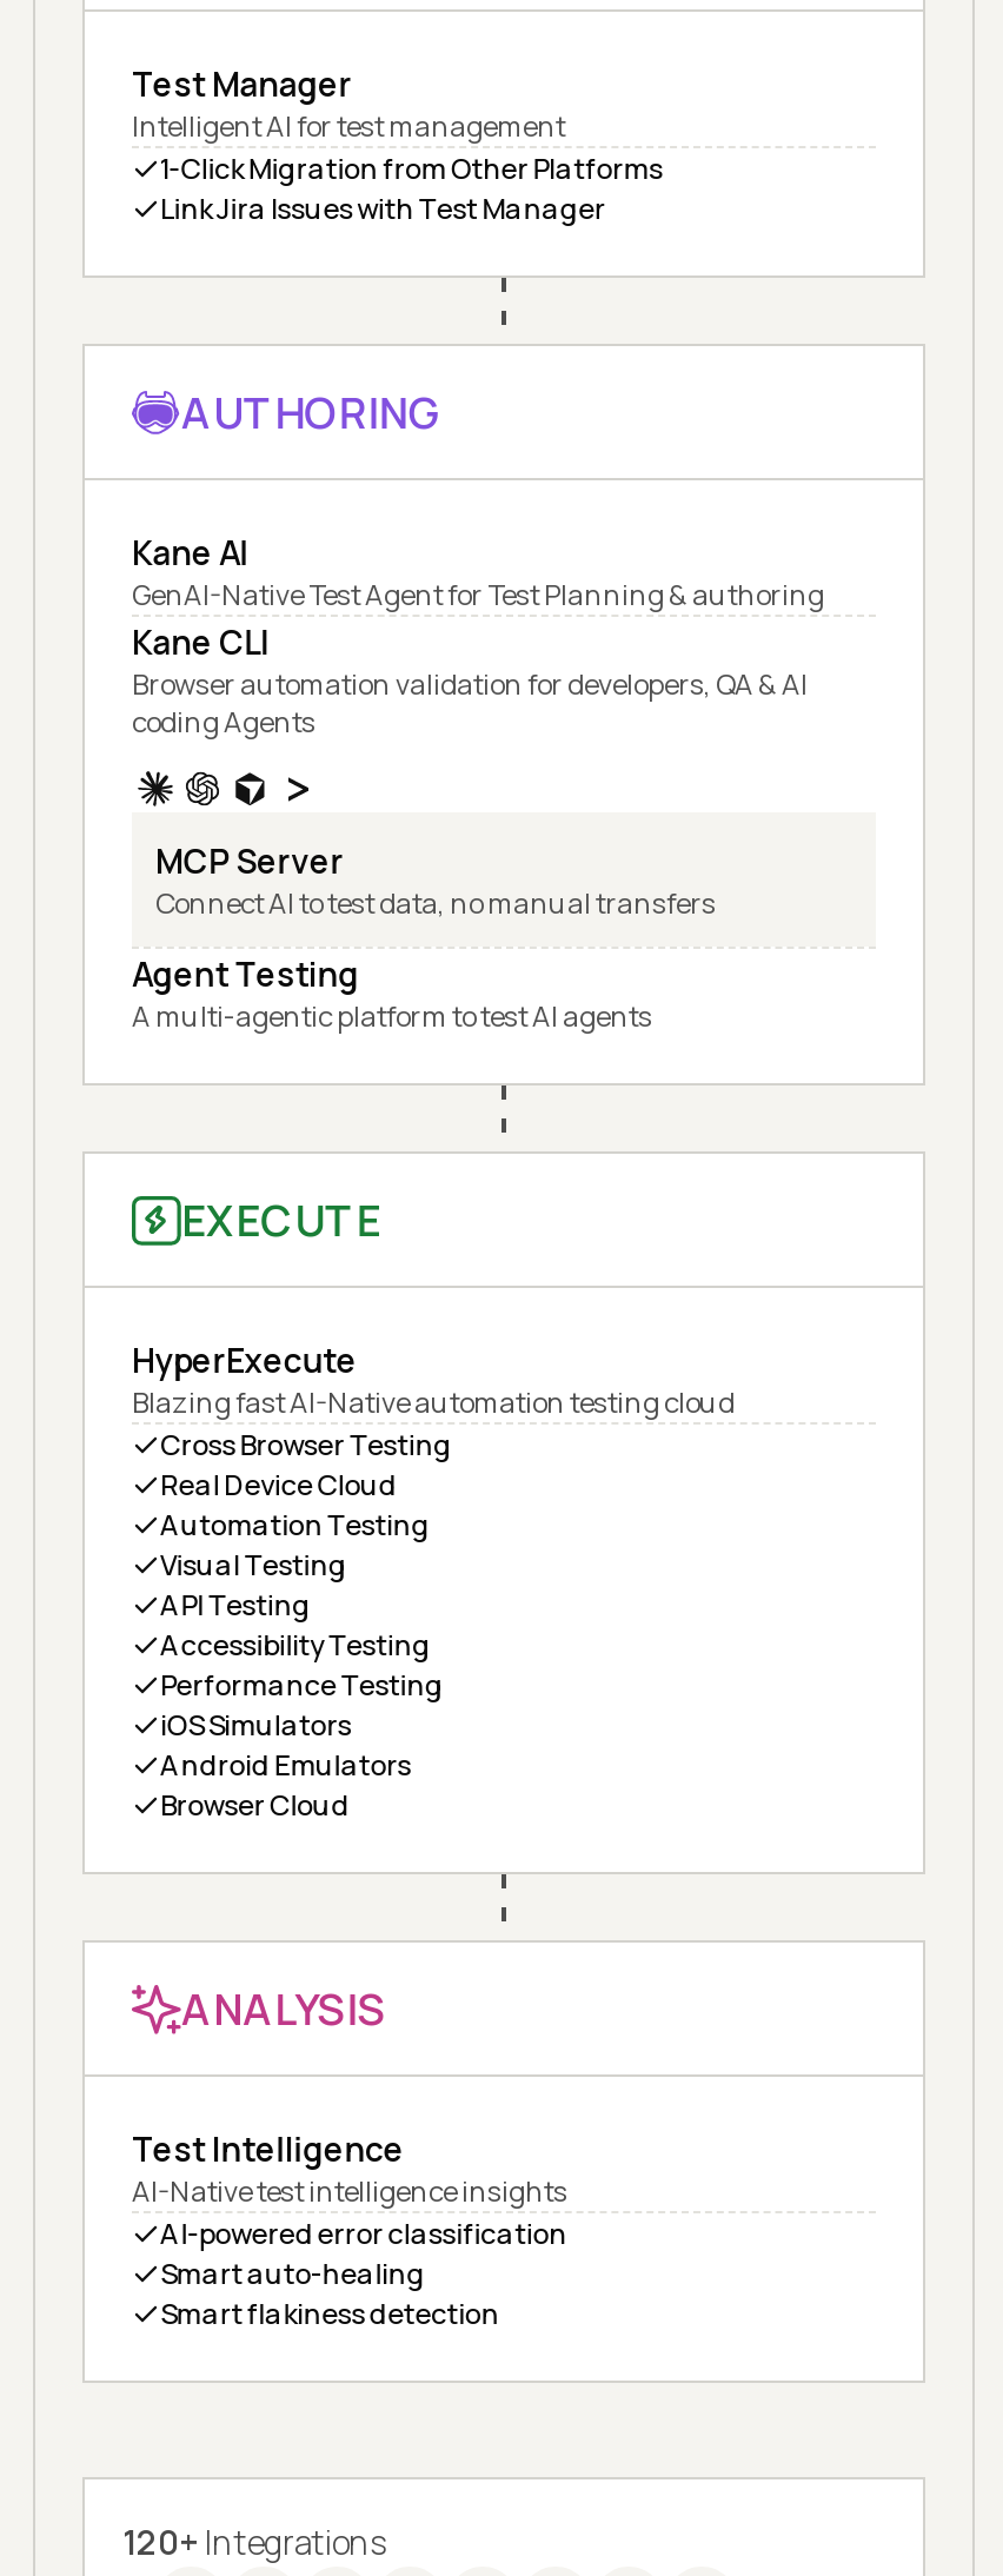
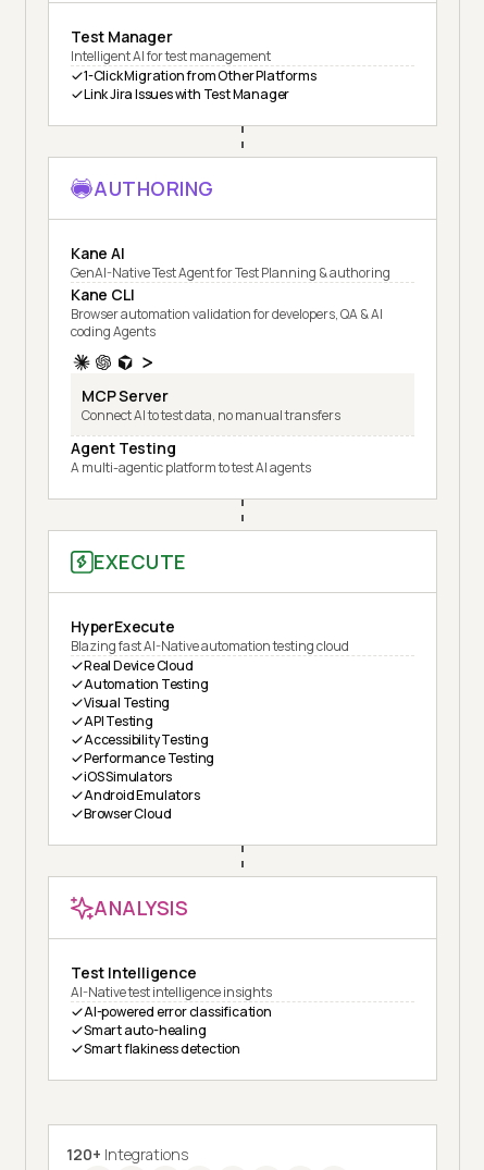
[160,1425,452,1465] Cross Browser Testing -> none

